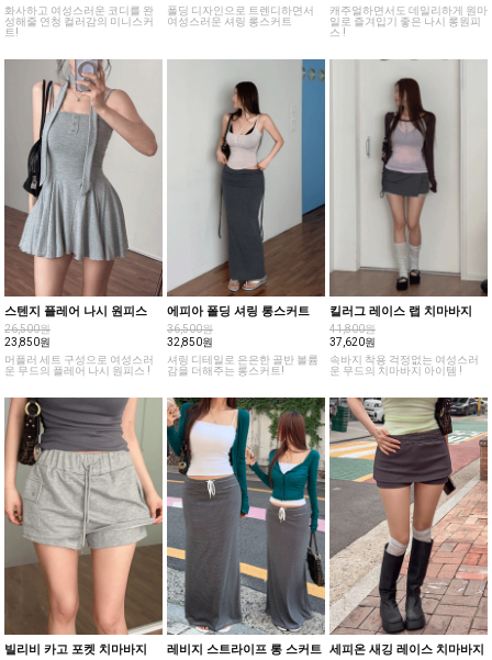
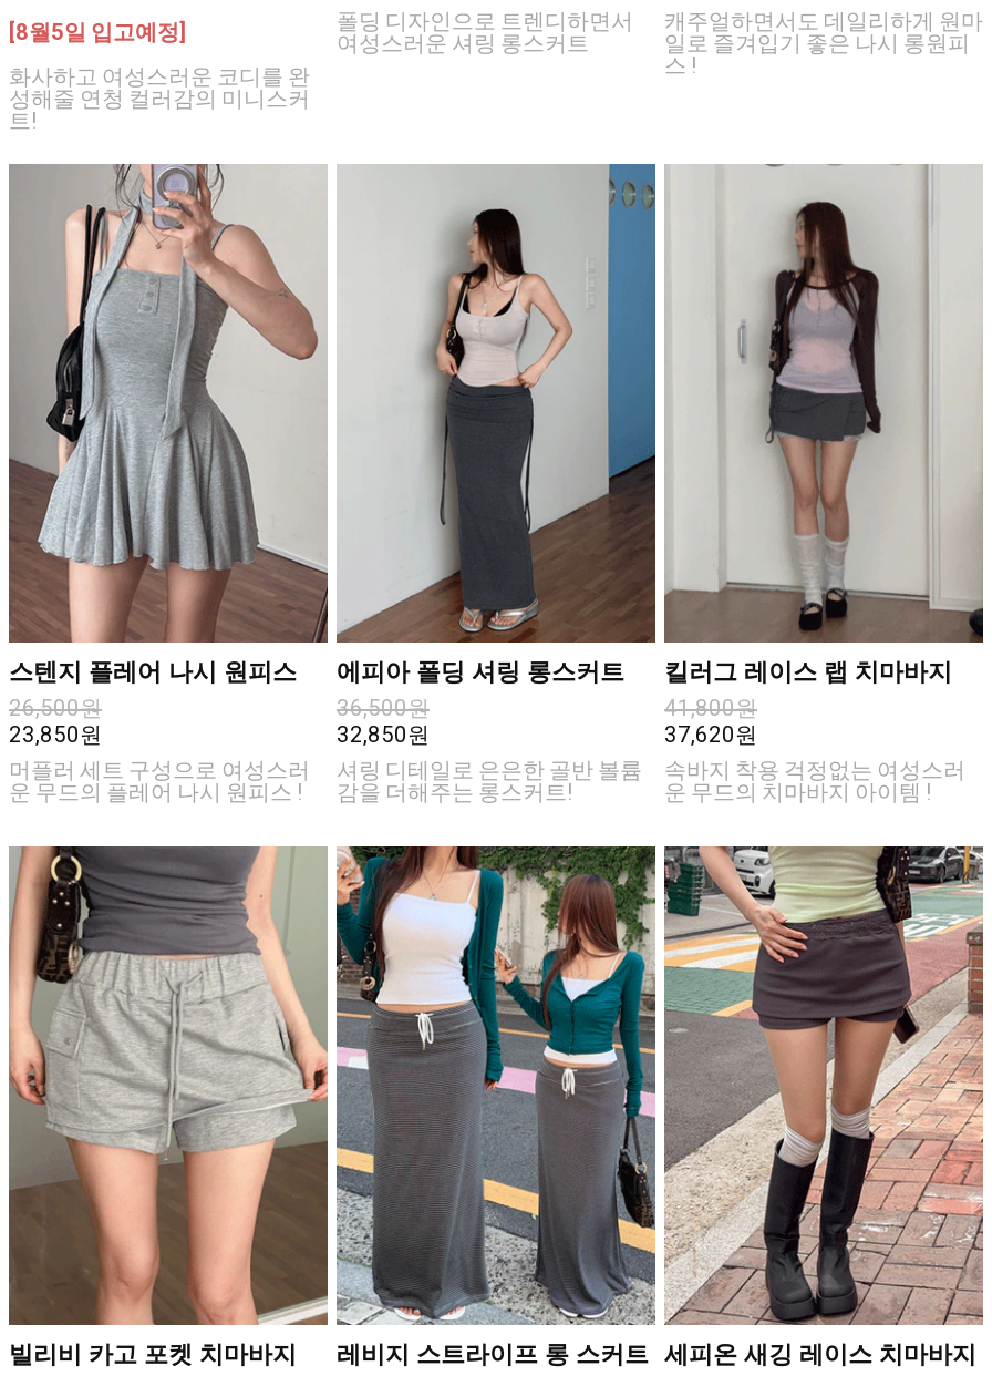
none -> [9,20,186,44] [8월5일 입고예정]

